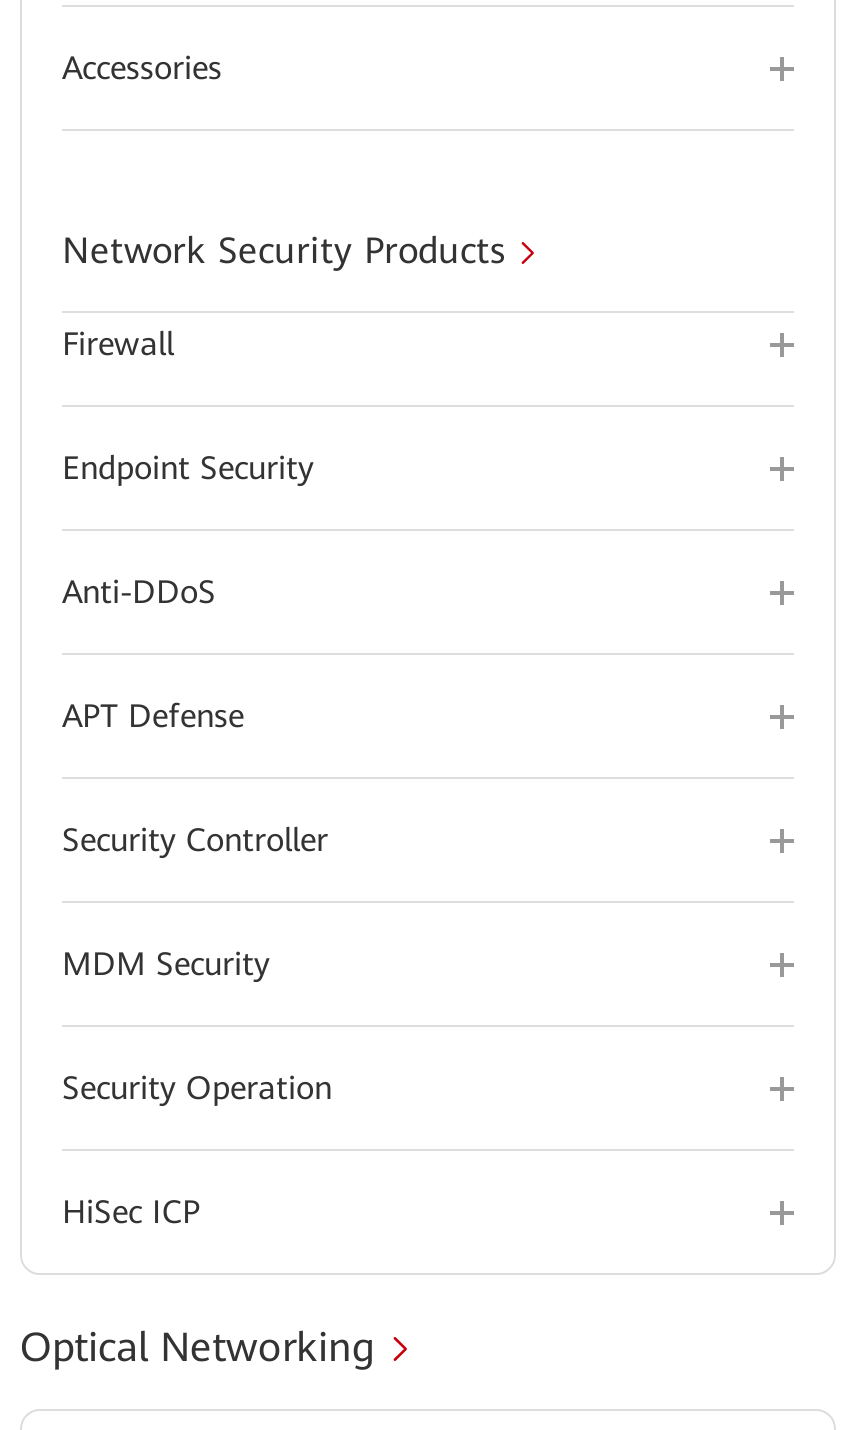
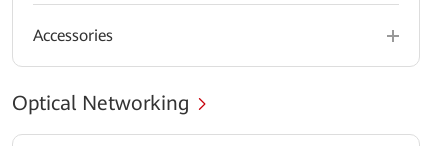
[62,229,506,1231] Network Security Products | Firewall | Endpoint Security | Anti-DDoS | APT Defense | Security Controller | MDM Security | Security Operation | HiSec ICP -> none

